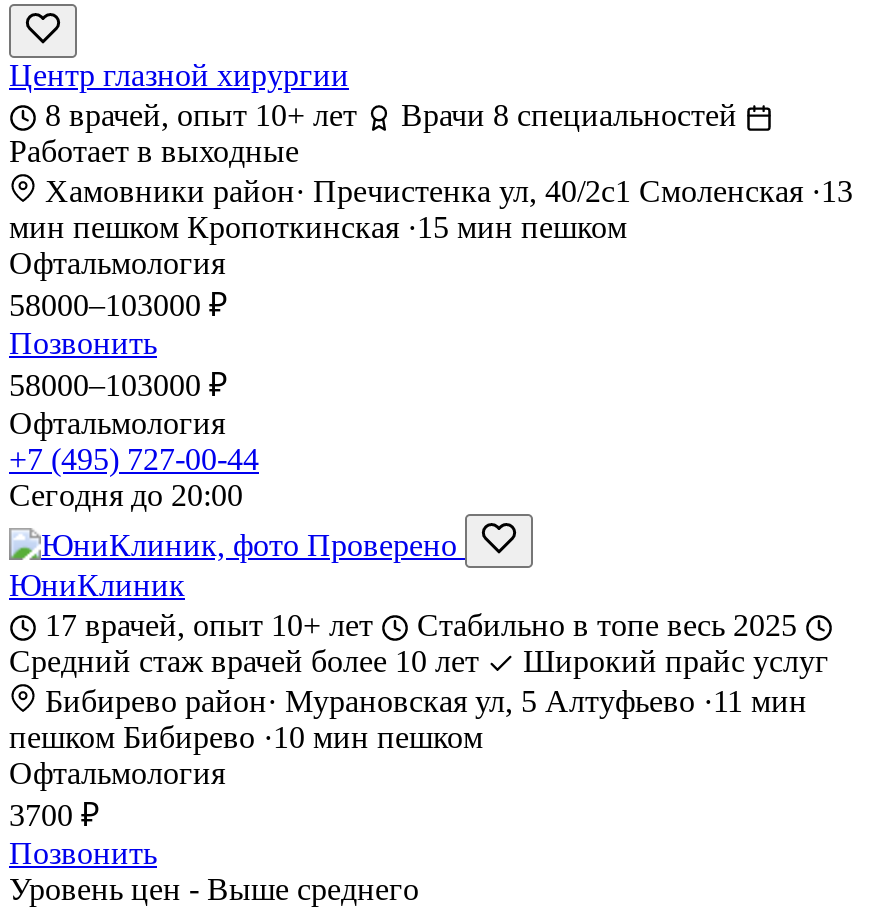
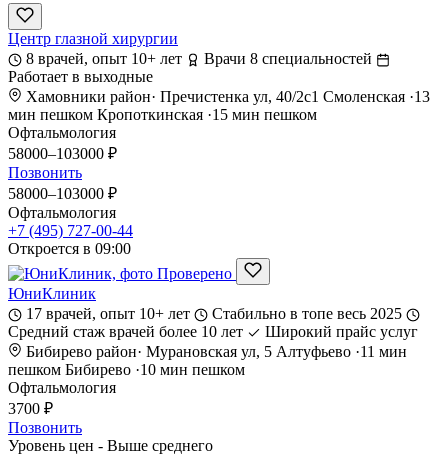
[9,478,243,512] Сегодня до 20:00 -> [8,240,131,257] Откроется в 09:00

